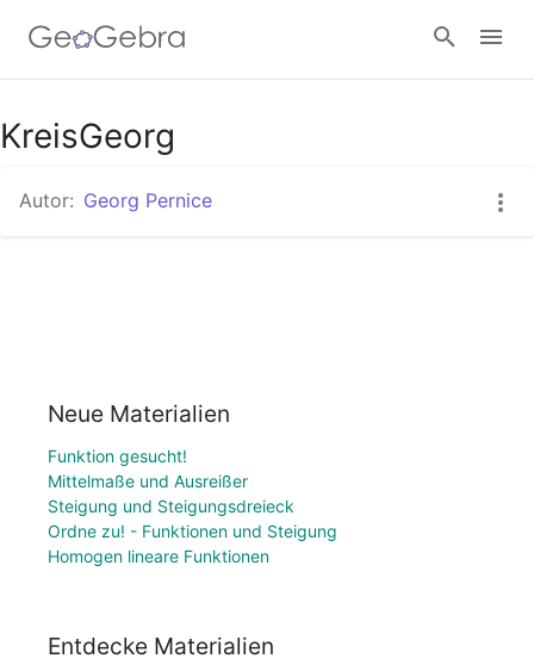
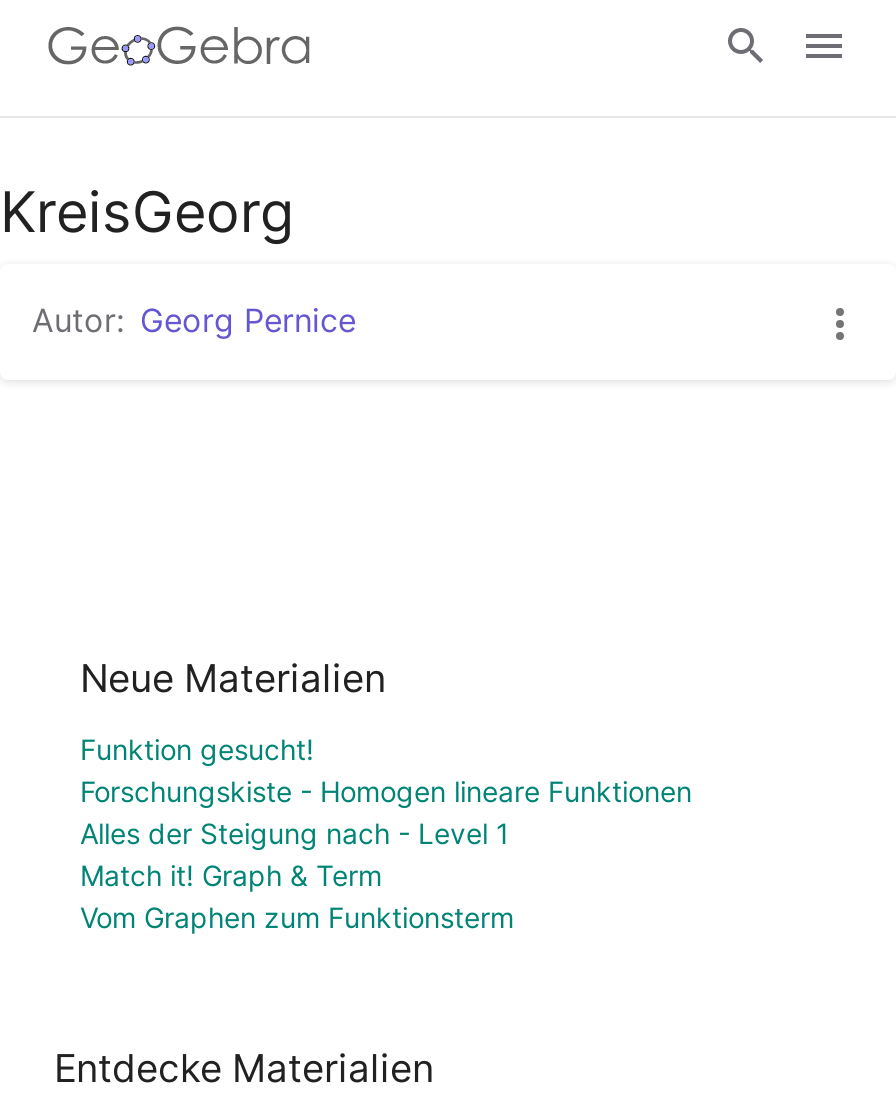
[48,471,337,566] Mittelmaße und Ausreißer | Steigung und Steigungsdreieck | Ordne zu! - Funktionen und Steigung | Homogen lineare Funktionen -> [80,774,692,934] Forschungskiste - Homogen lineare Funktionen | Alles der Steigung nach - Level 1 | Match it! Graph & Term | Vom Graphen zum Funktionsterm

